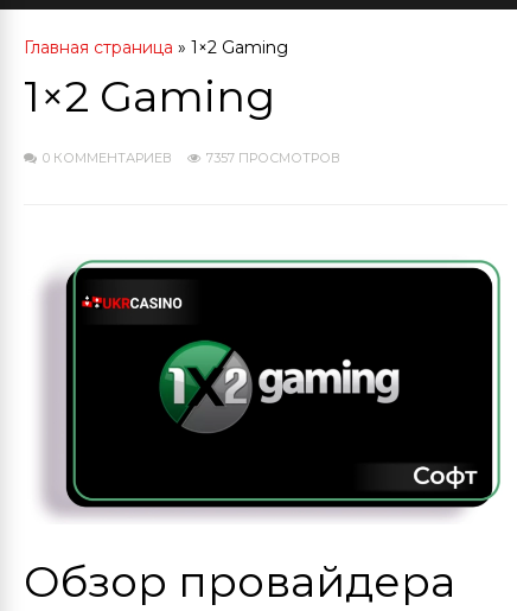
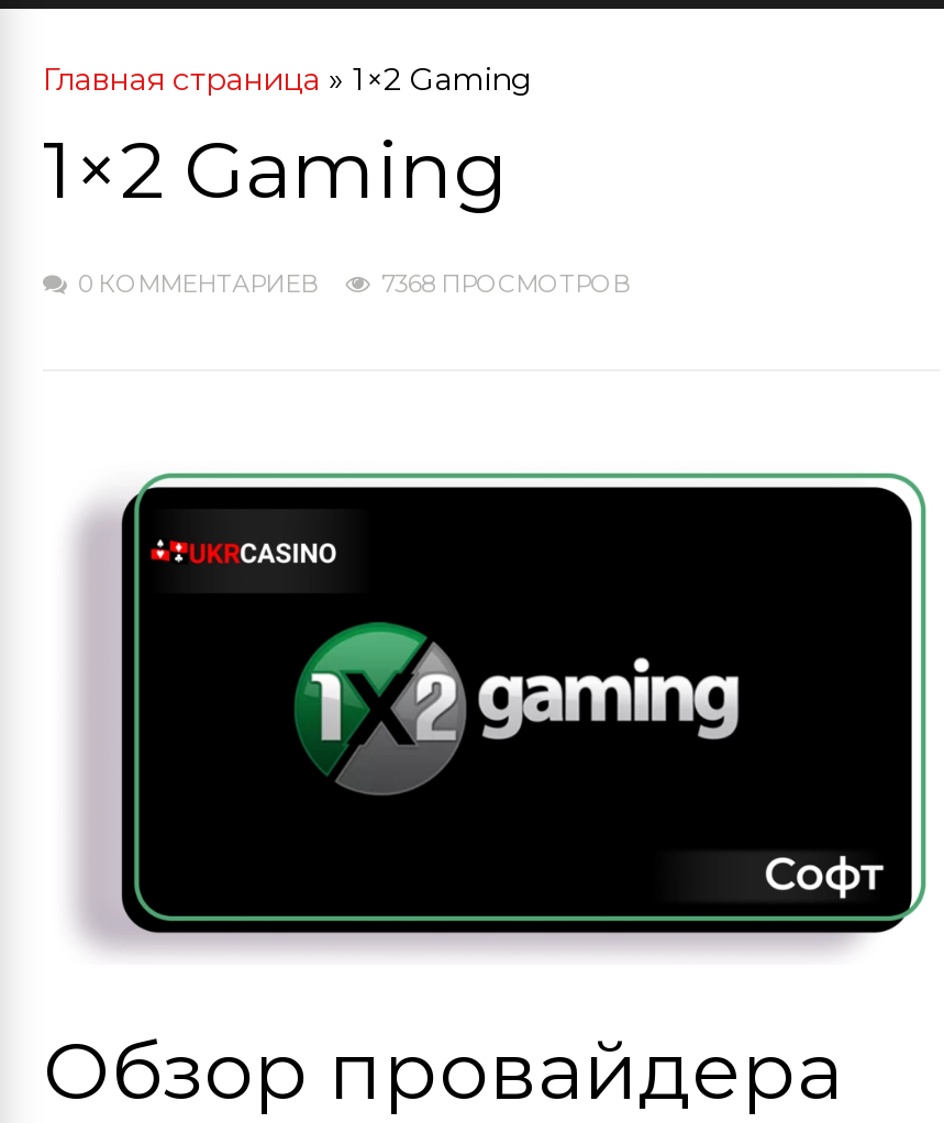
[206,149,340,166] 7357 ПРОСМОТРОВ -> [381,268,630,299] 7368 ПРОСМОТРОВ

